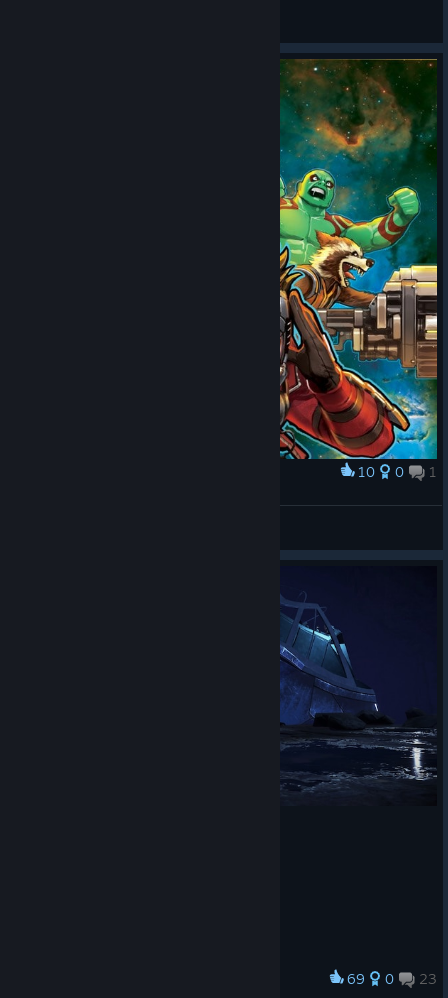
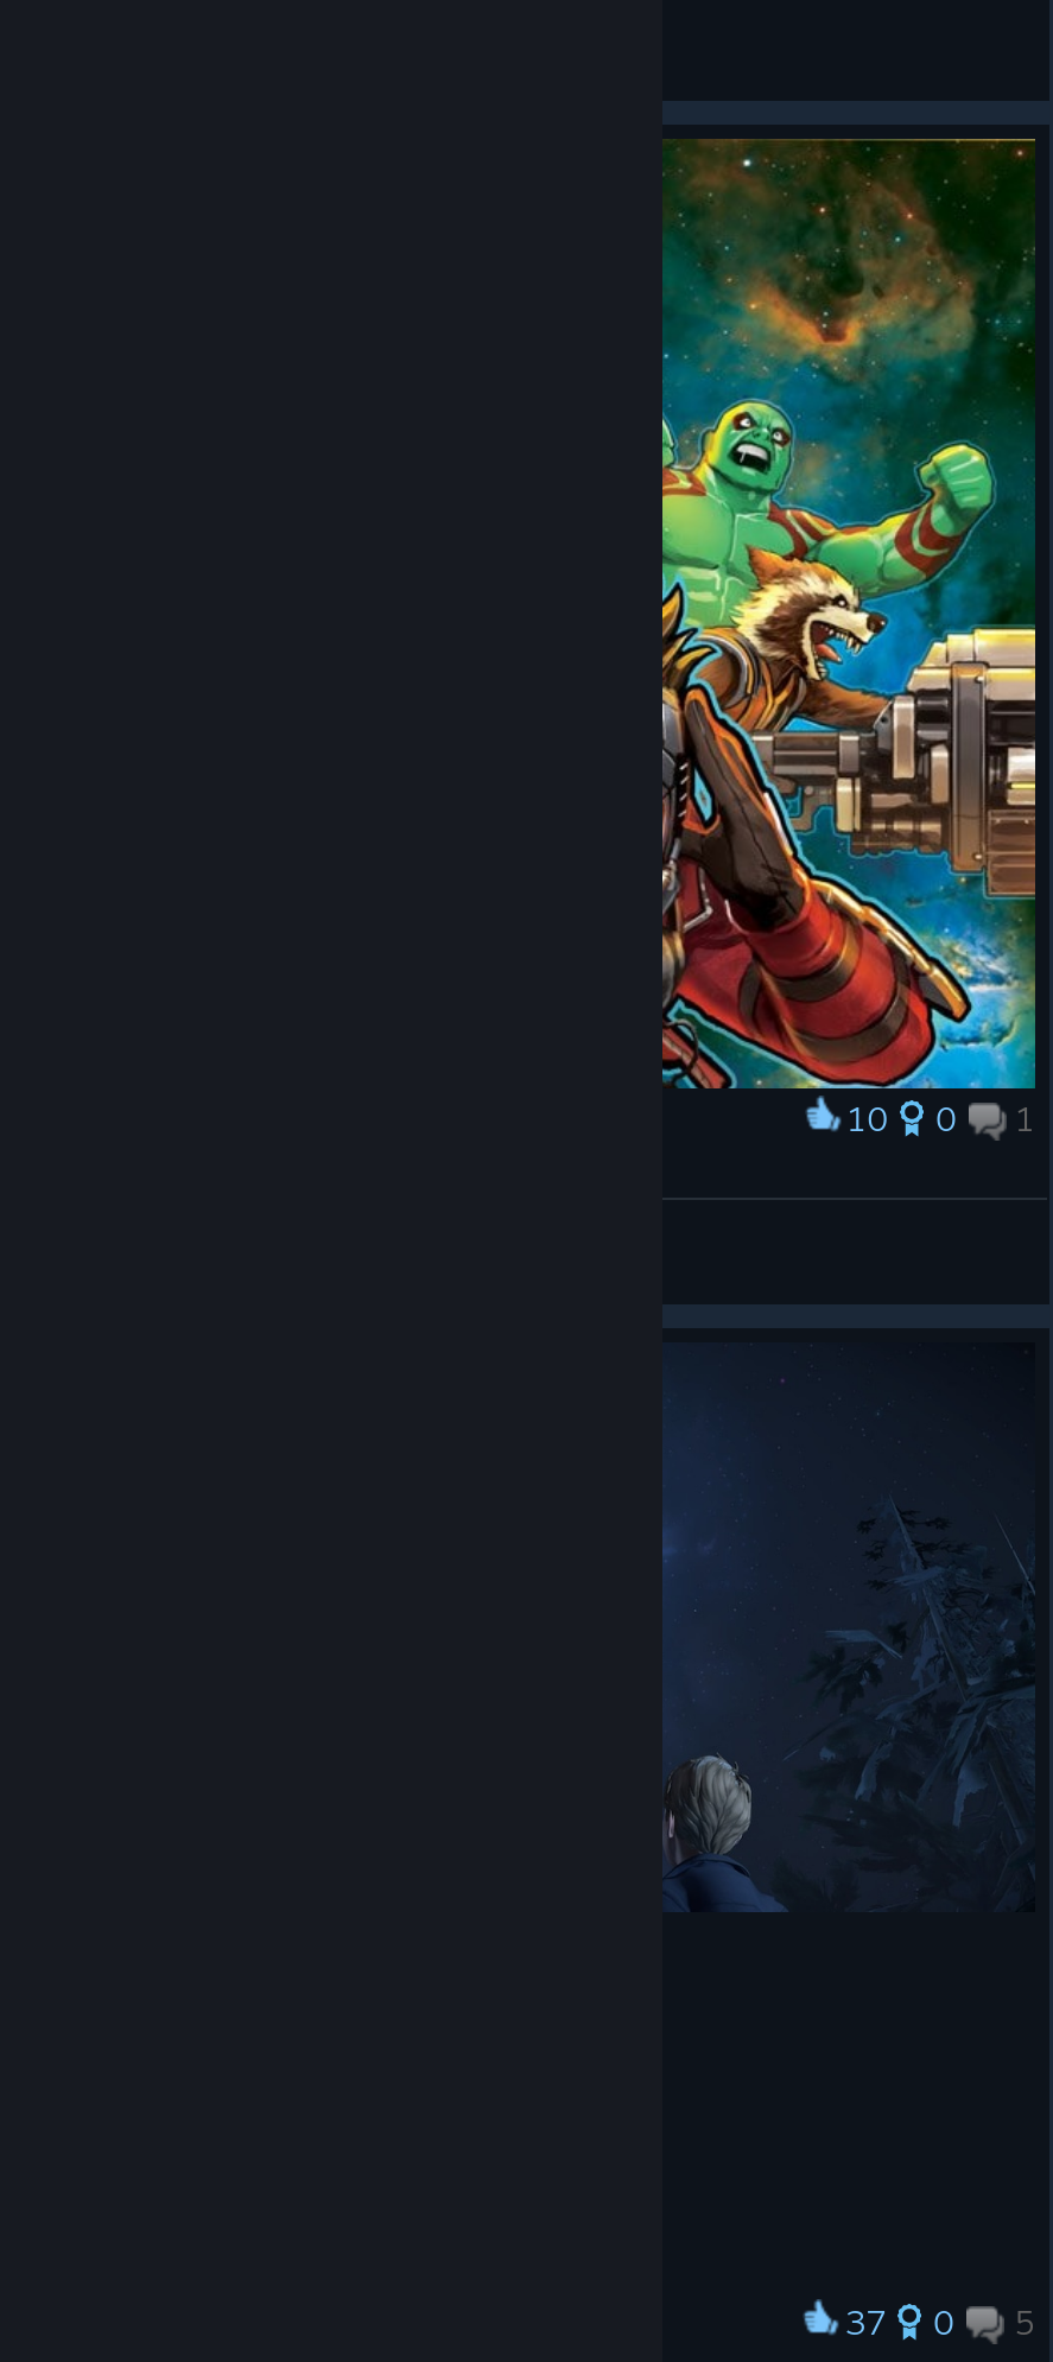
[281,604,437,805] [image] -> [662,1475,1033,1912] [image]
[347,970,365,987] 69 -> [845,2301,886,2342] 37
[419,970,437,987] 23 -> [1014,2301,1035,2342] 5

